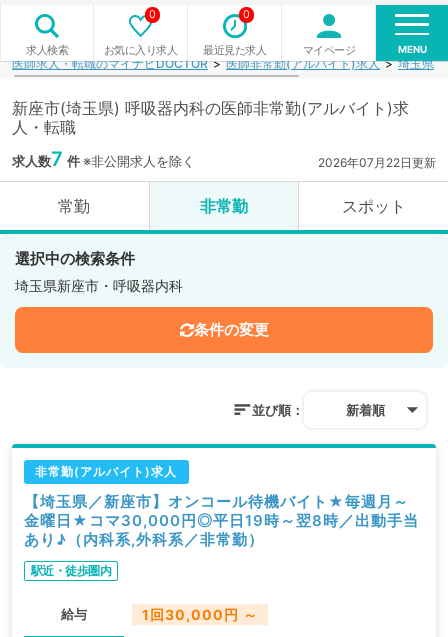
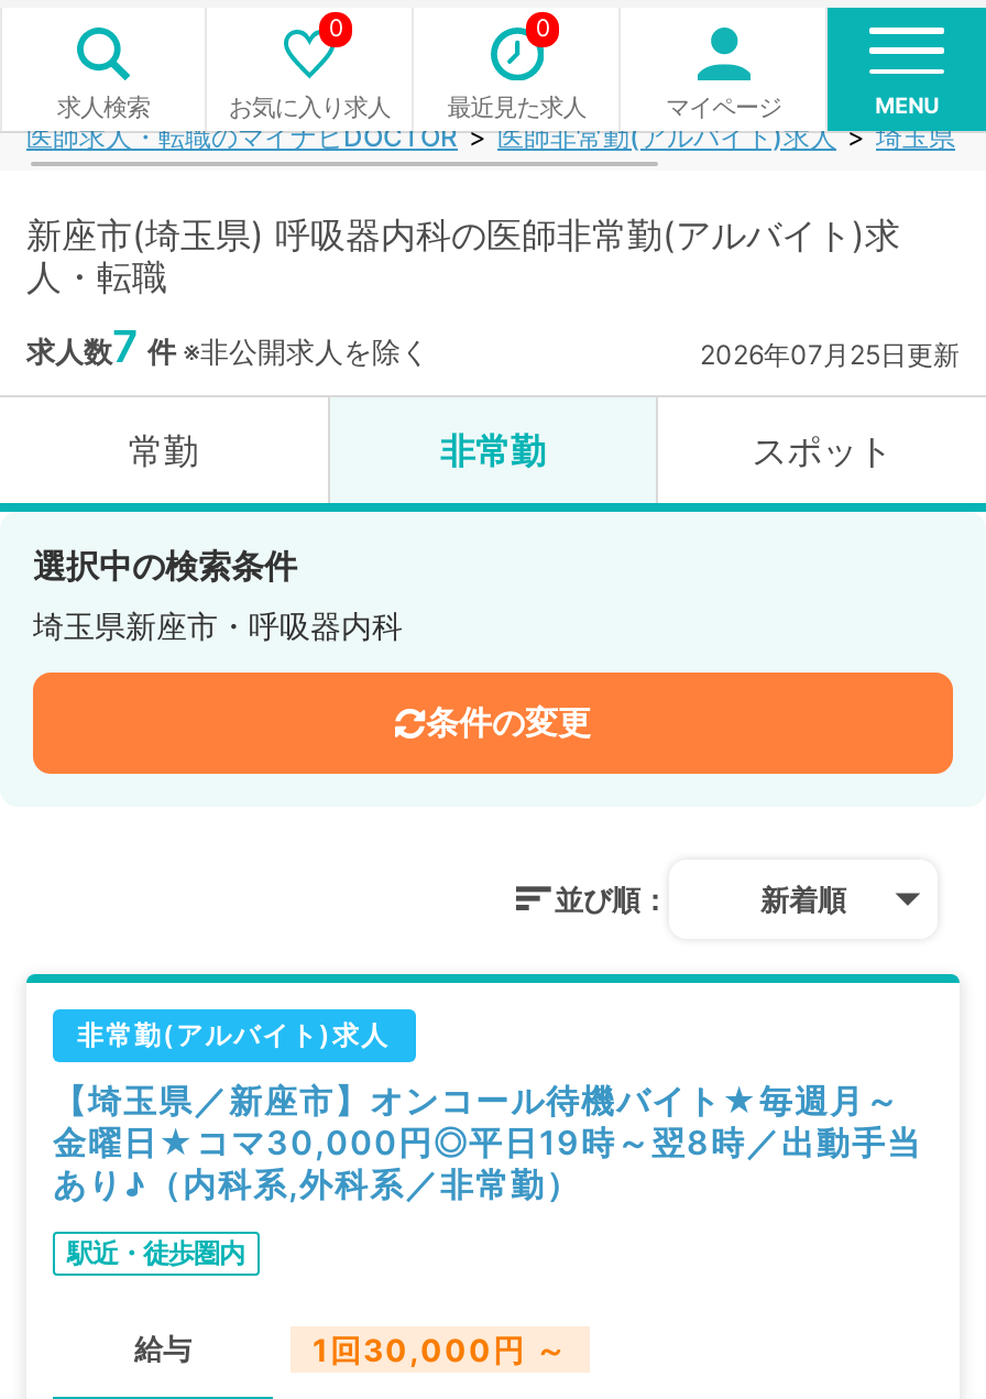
[318,155,436,170] 2026年07月22日更新 -> [700,338,960,371] 2026年07月25日更新

